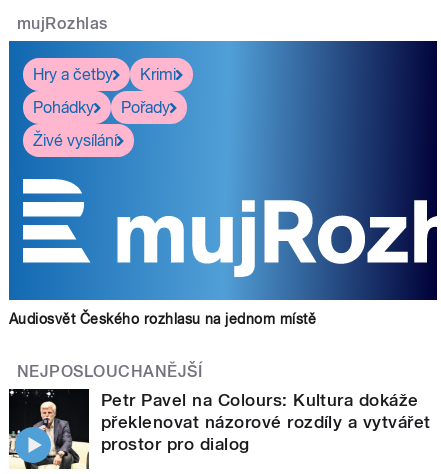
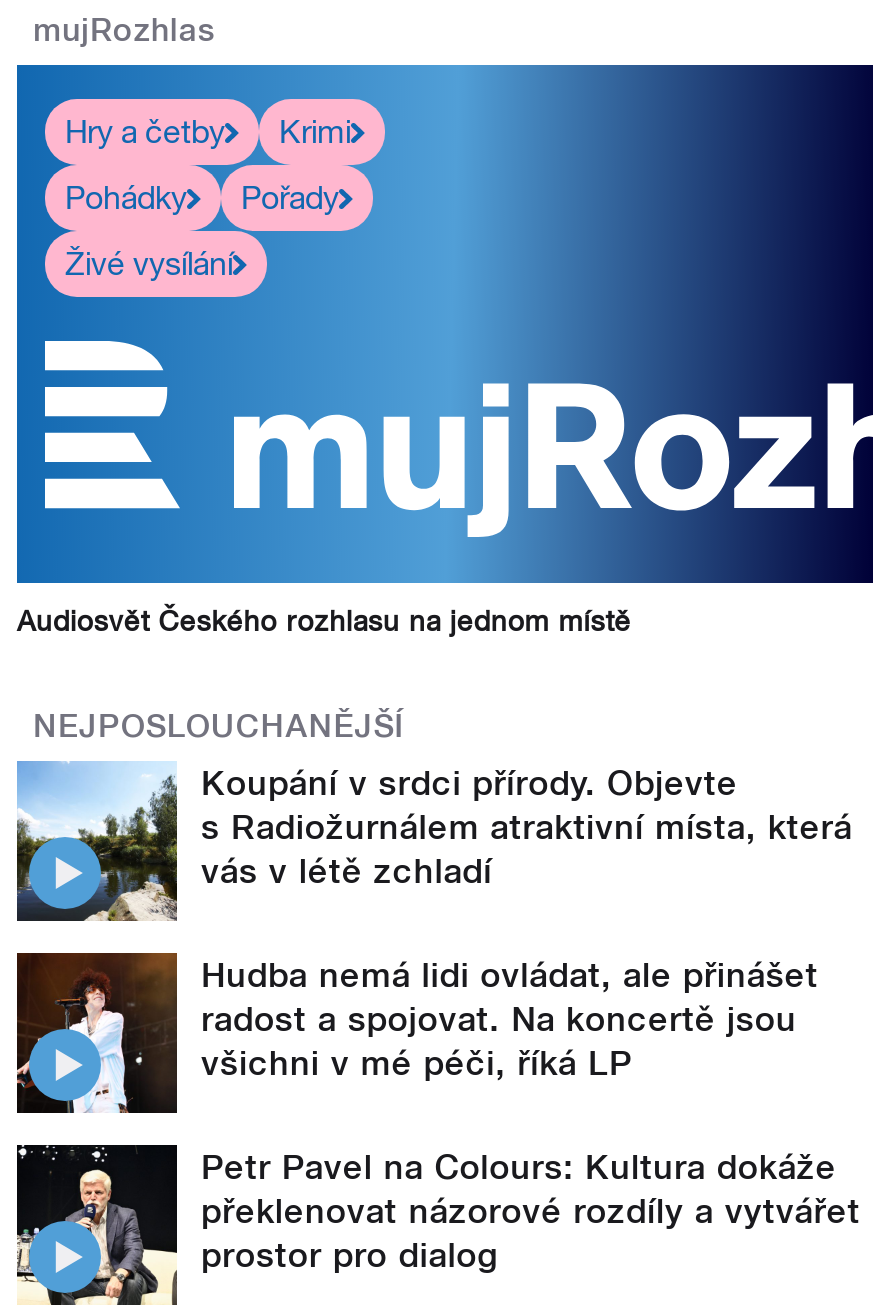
none -> [15,761,852,1083] [image] | Koupání v srdci přírody. Objevte | s Radiožurnálem atraktivní místa, která | vás v létě zchladí | Hudba nemá lidi ovládat, ale přinášet | radost a spojovat. Na koncertě jsou | všichni v mé péči, říká LP
none -> [15,951,179,1115] [image]

